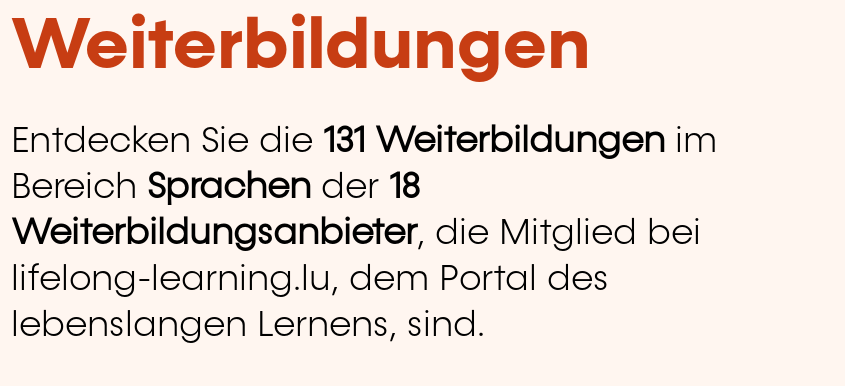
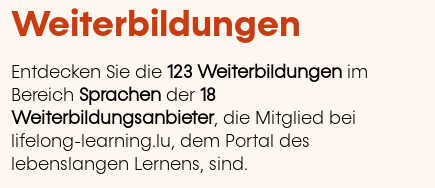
[11,125,717,161] Entdecken Sie die 131 Weiterbildungen im -> [11,64,368,82] Entdecken Sie die 123 Weiterbildungen im

